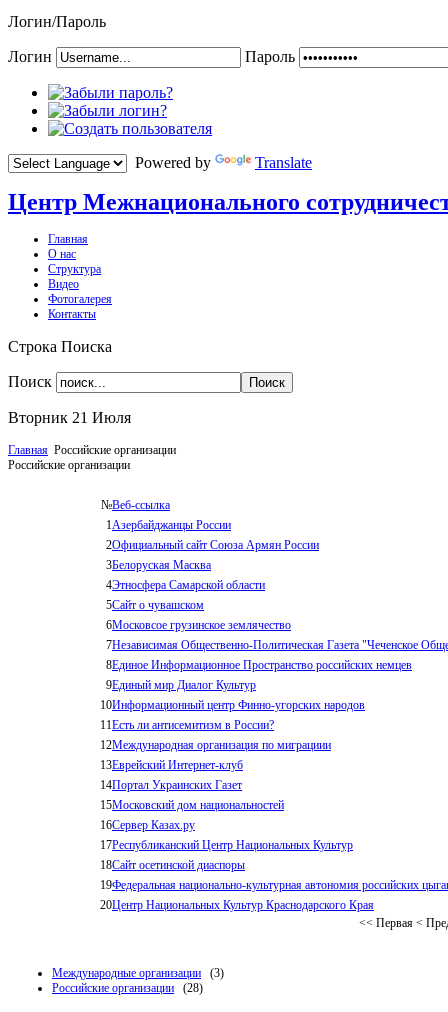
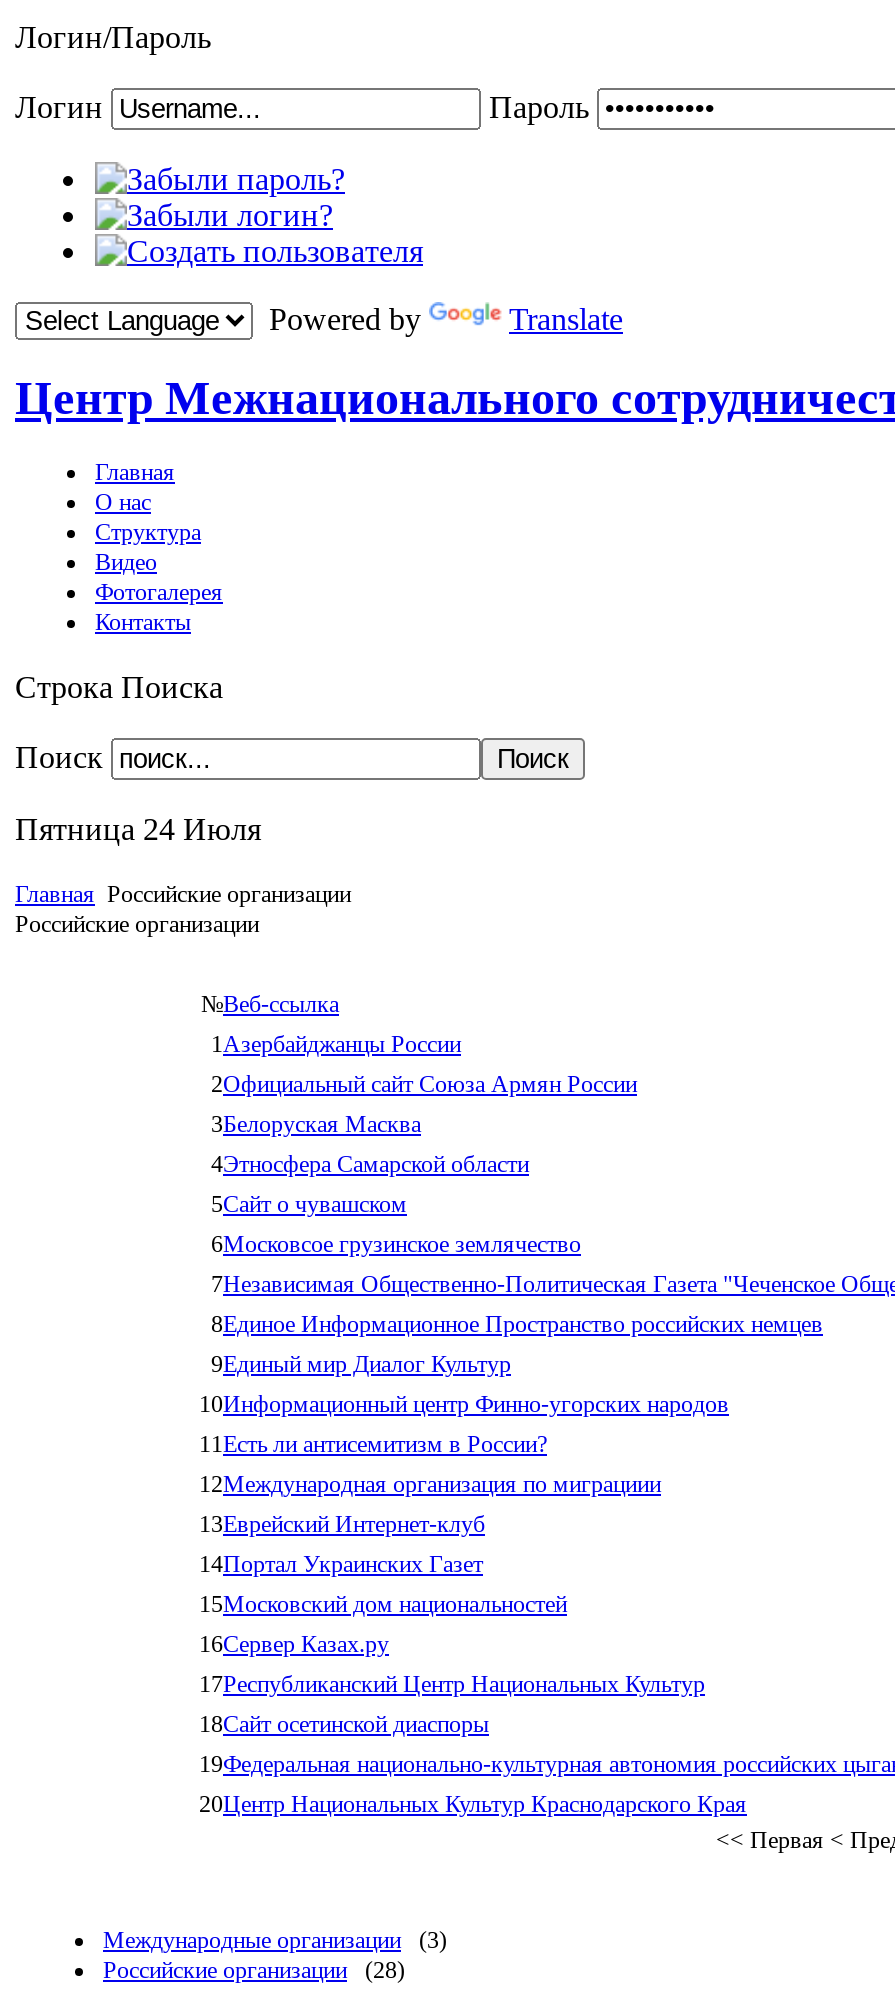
[8,409,131,426] Вторник 21 Июля -> [15,812,261,846] Пятница 24 Июля

